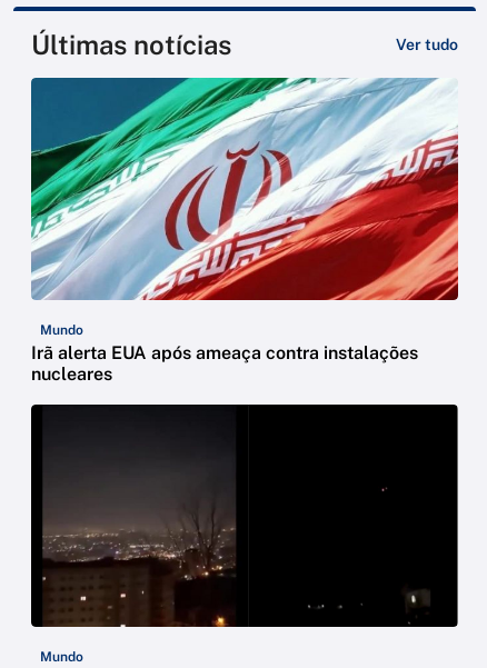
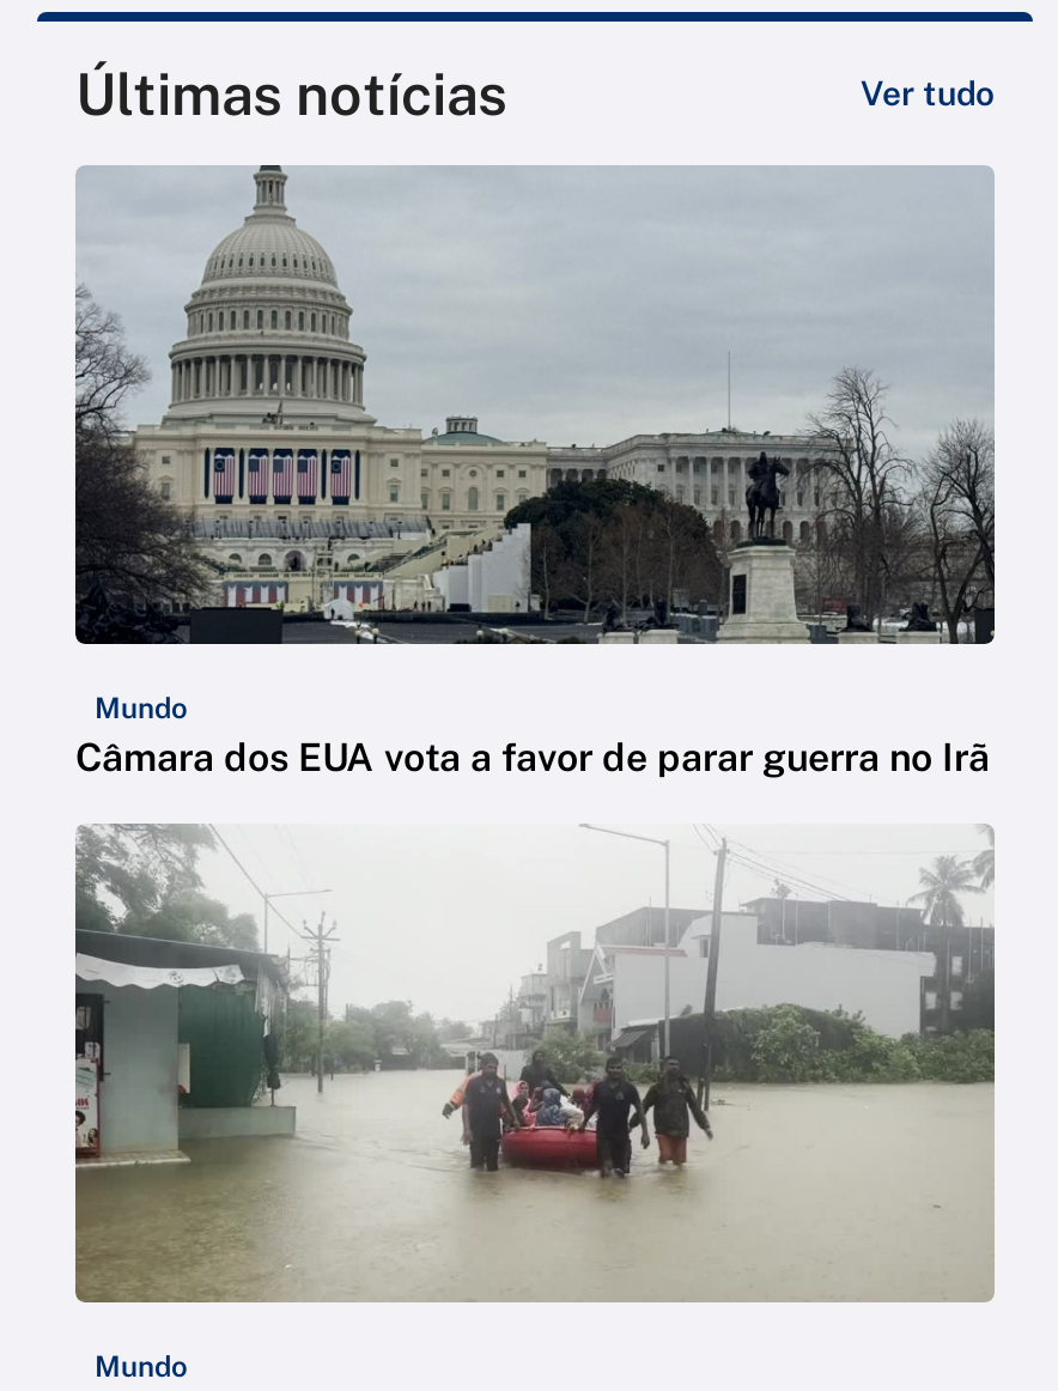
[30,77,459,385] [image] | Irã alerta EUA após ameaça contra instalações | nucleares -> [73,163,997,781] [image] | Câmara dos EUA vota a favor de parar guerra no Irã
[30,403,458,628] [image] -> [73,824,995,1305] [image]

